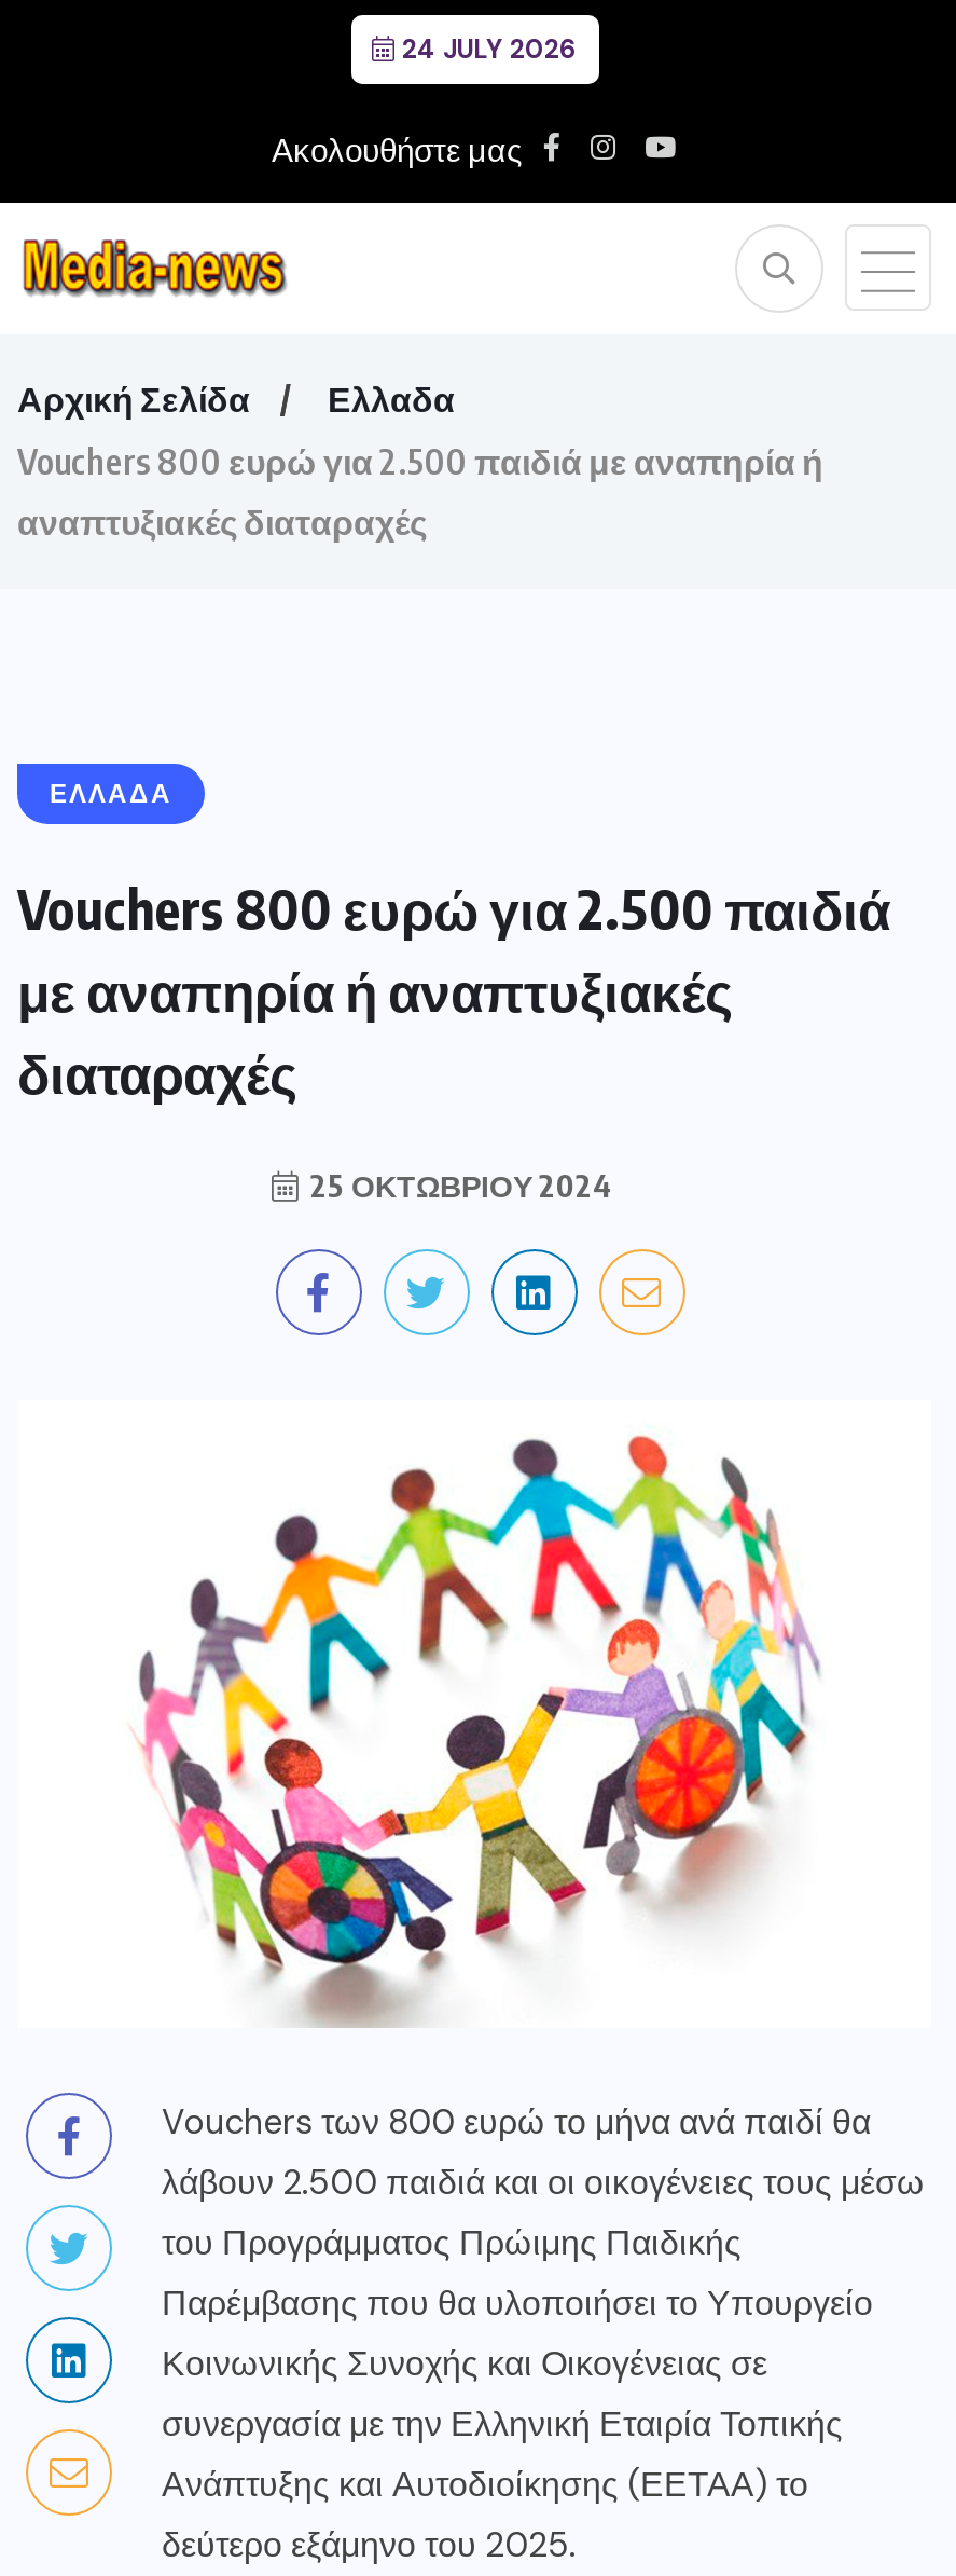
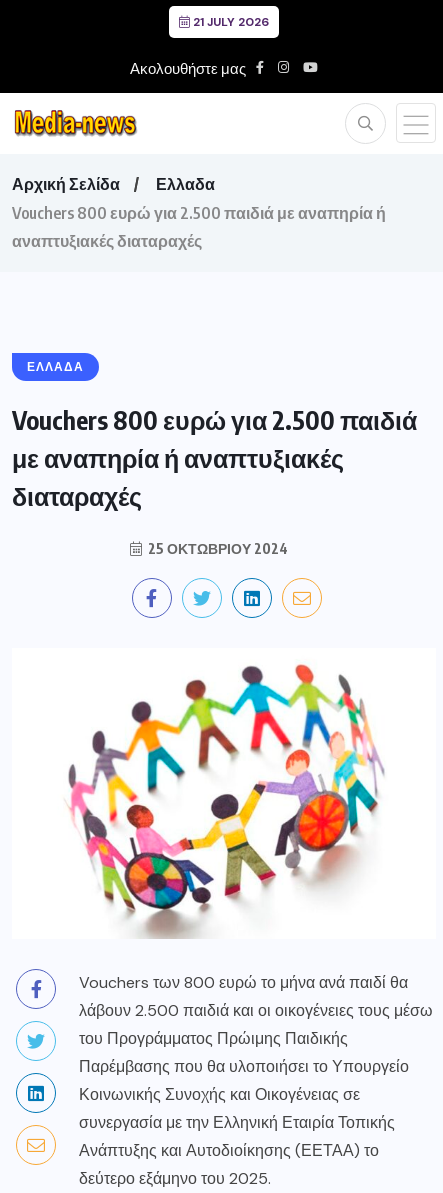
[396,32,577,67] 24 JULY 2026 -> [190,14,269,30] 21 JULY 2026

